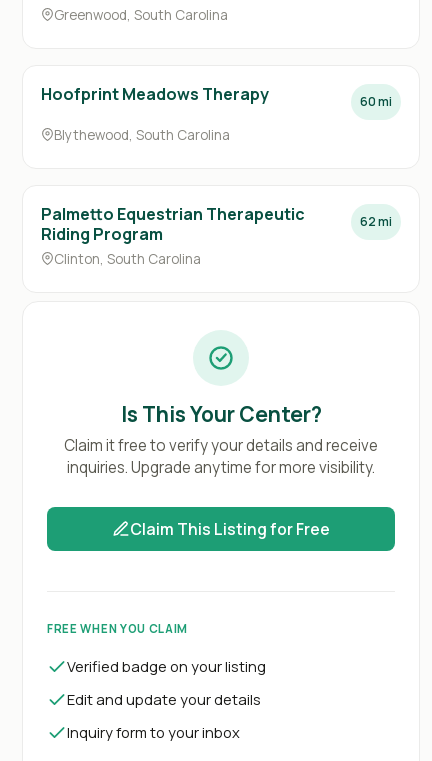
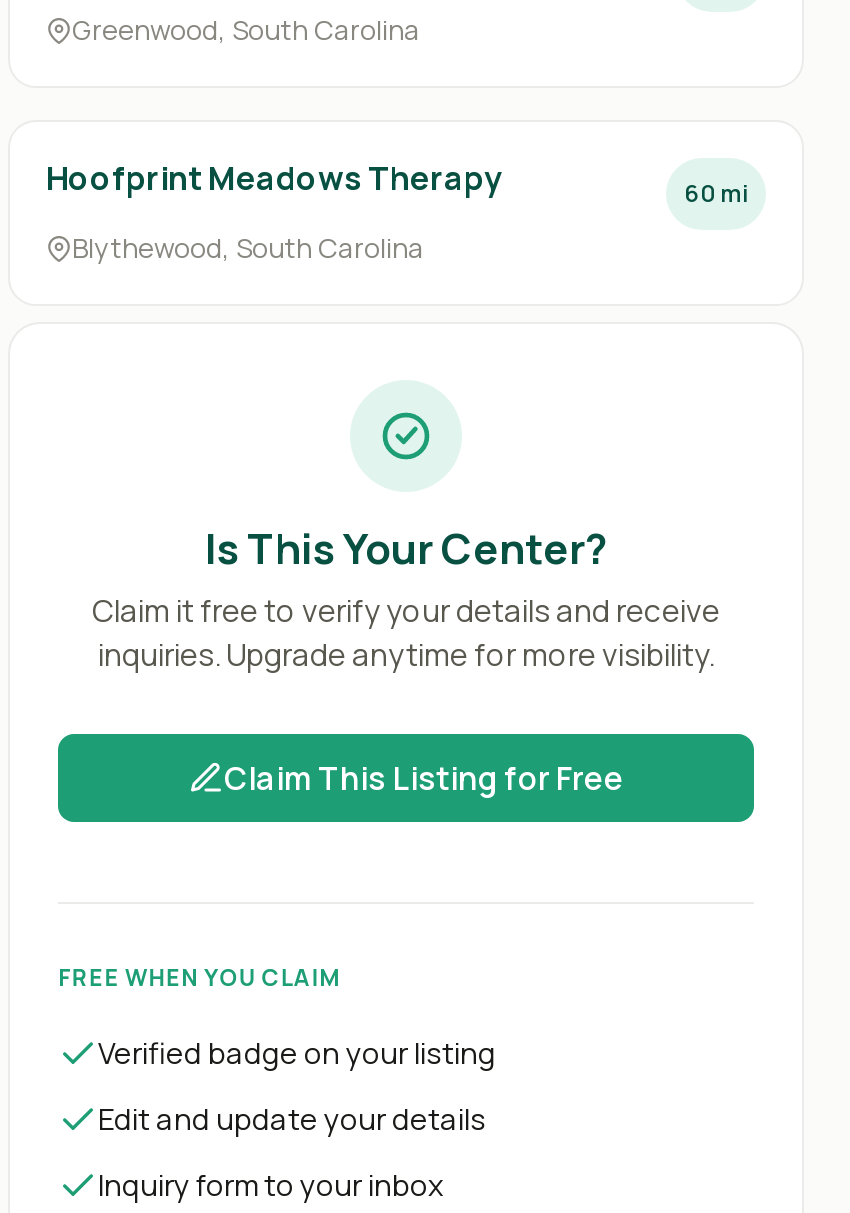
[41,202,305,244] Palmetto Equestrian Therapeutic | Riding Program -> none
[54,212,392,267] 62 mi | Clinton, South Carolina -> none

